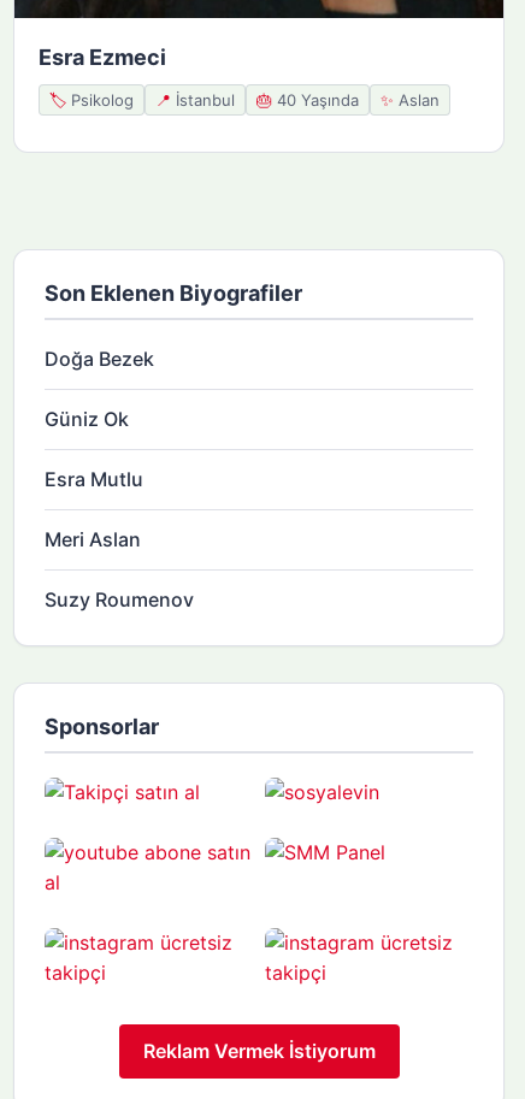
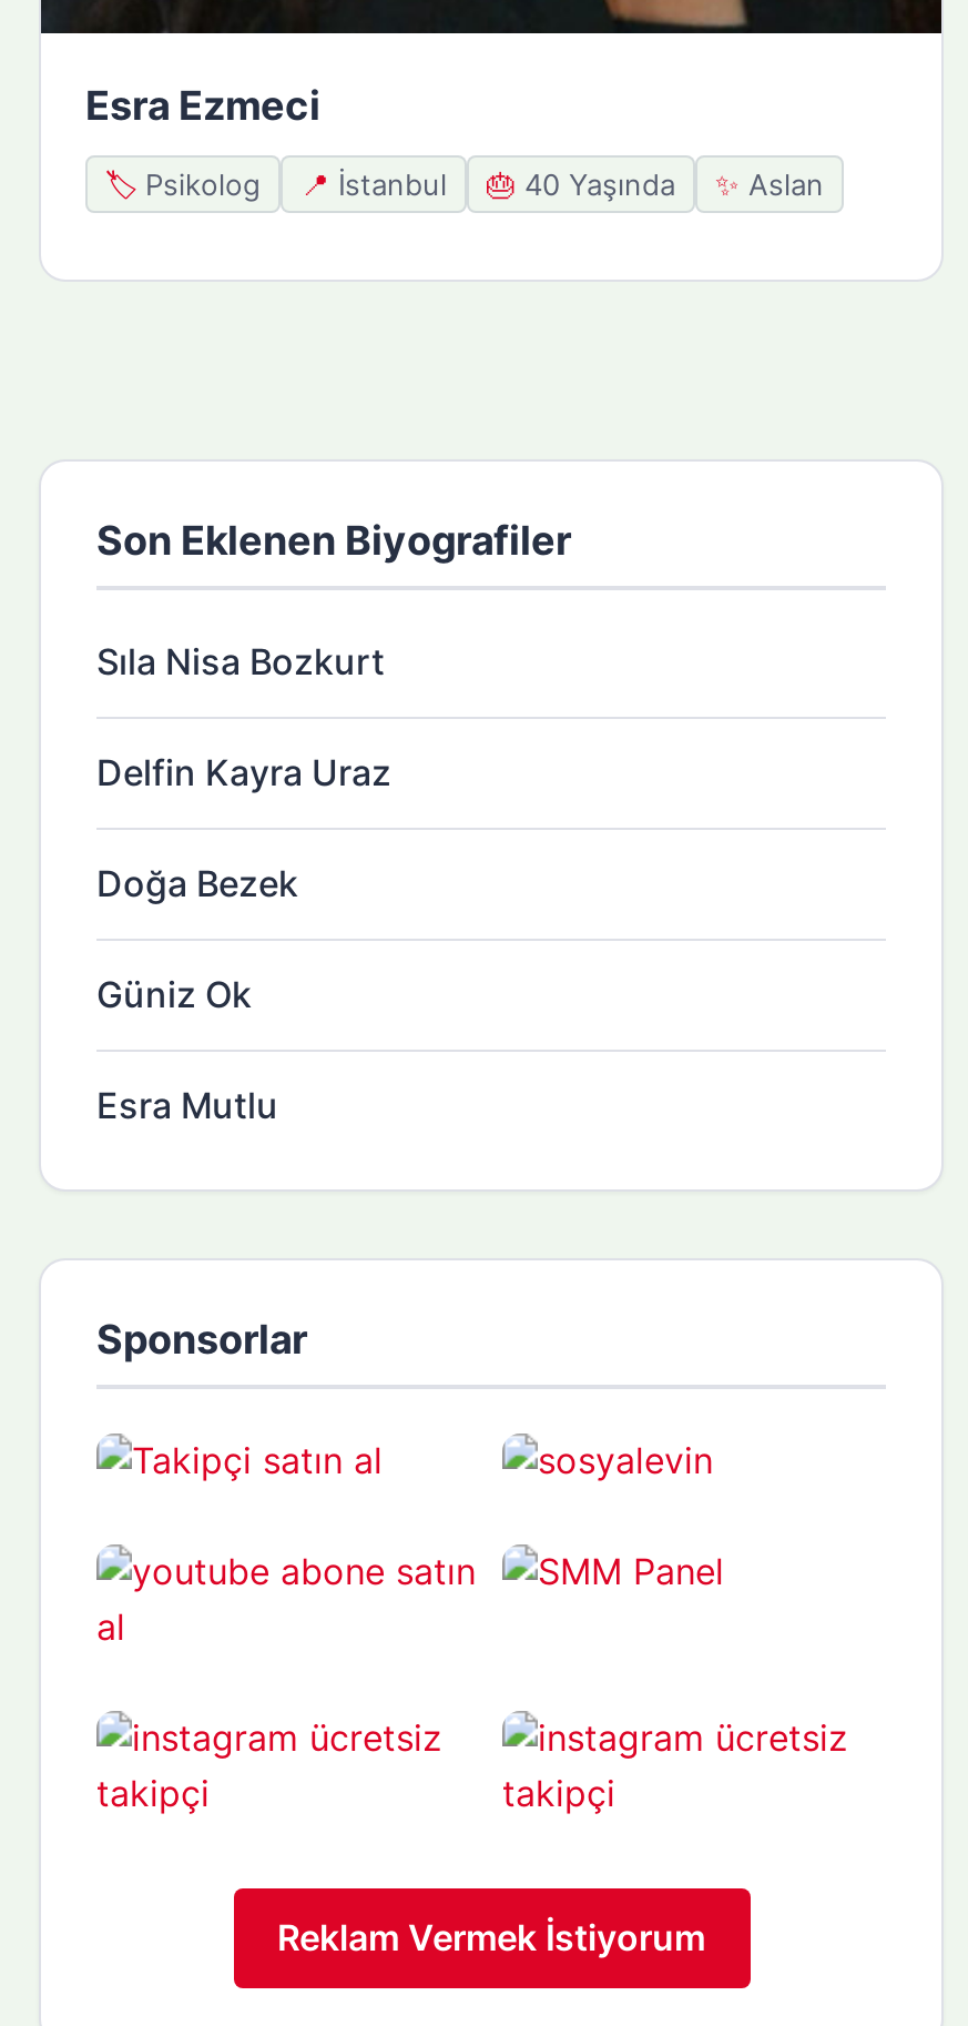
none -> [96,638,391,793] Sıla Nisa Bozkurt | Delfin Kayra Uraz
moved [45,346,154,491] -> [96,860,298,1126]: Doğa Bezek | Güniz Ok | Esra Mutlu
[45,527,194,611] Meri Aslan | Suzy Roumenov -> none

